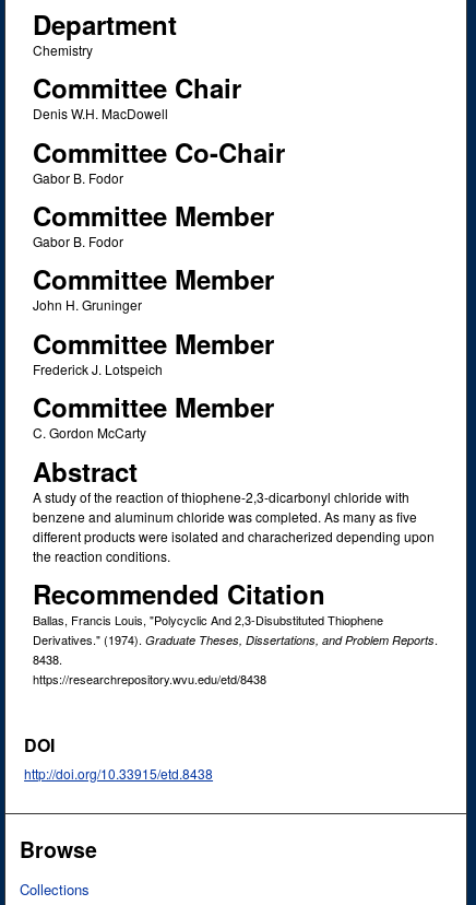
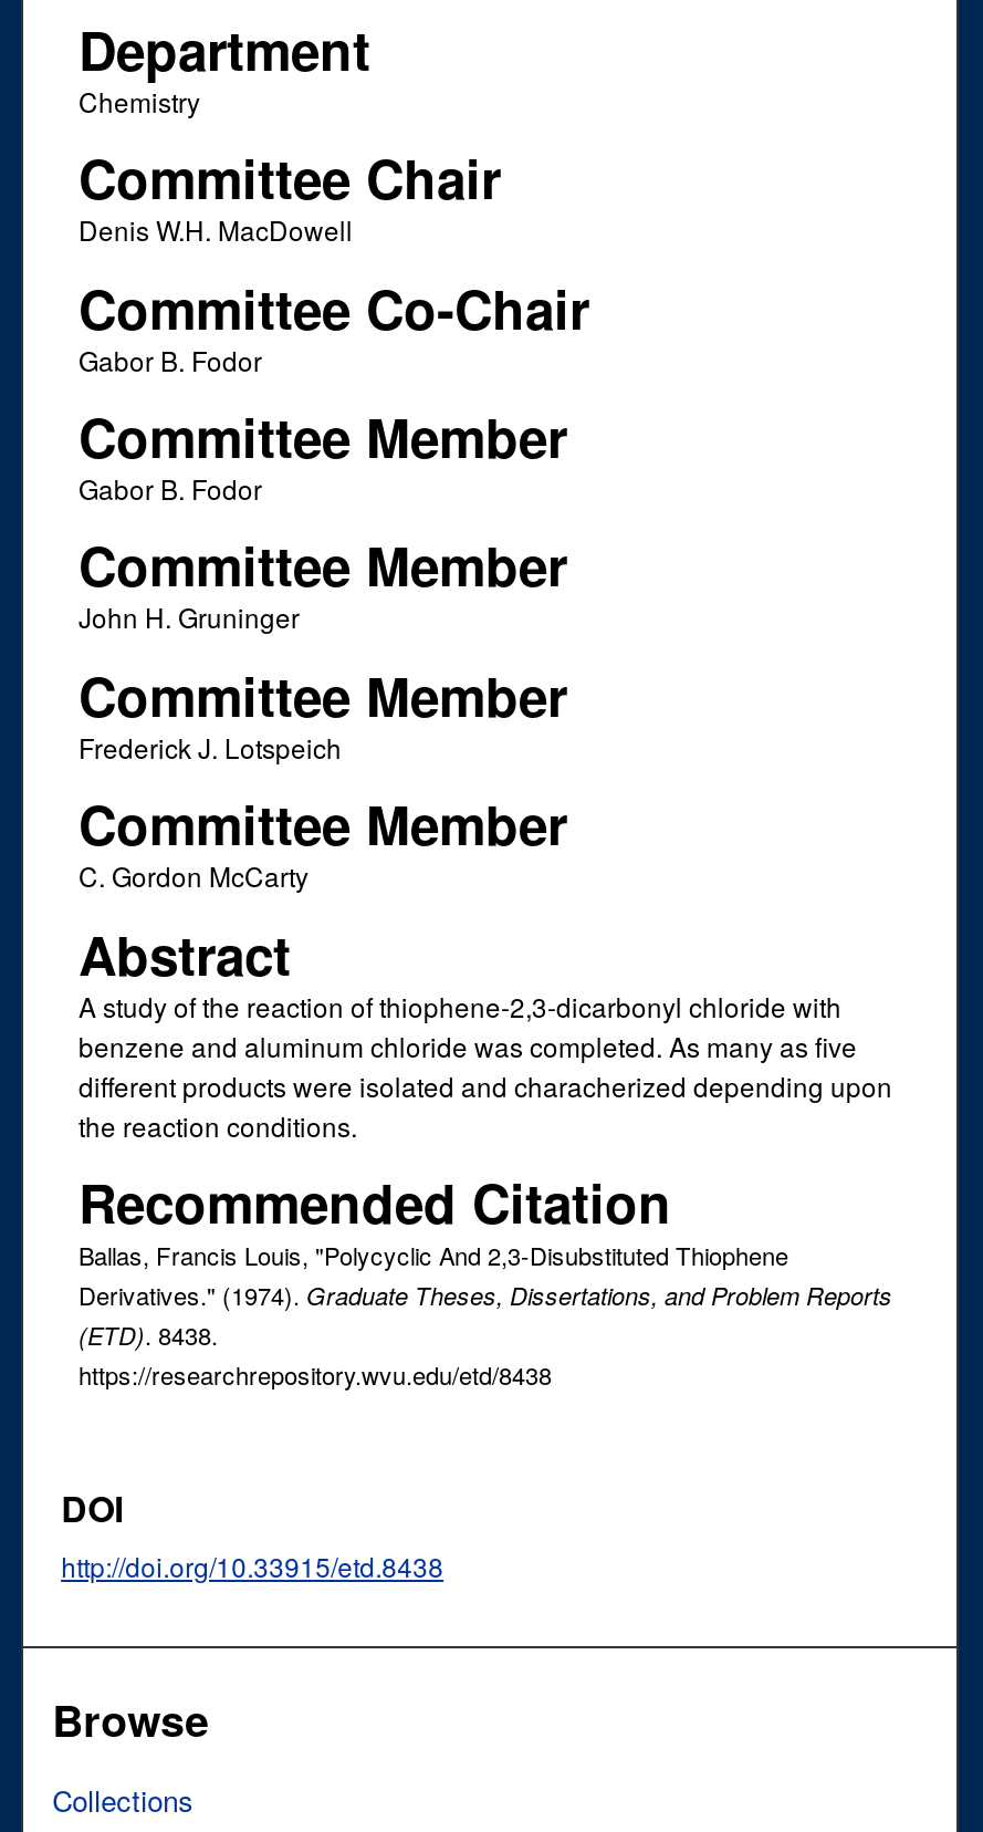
[33,631,438,668] Derivatives." (1974). Graduate Theses, Dissertations, and Problem Reports. | 8438. -> [79,1277,892,1352] Derivatives." (1974). Graduate Theses, Dissertations, and Problem Reports | (ETD). 8438.

